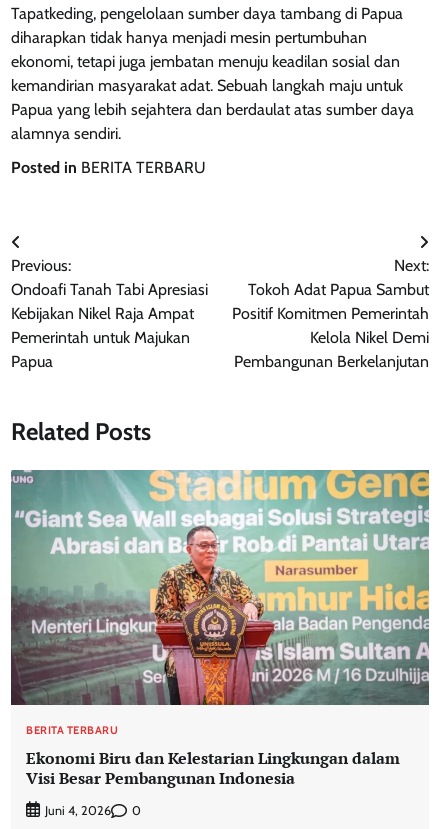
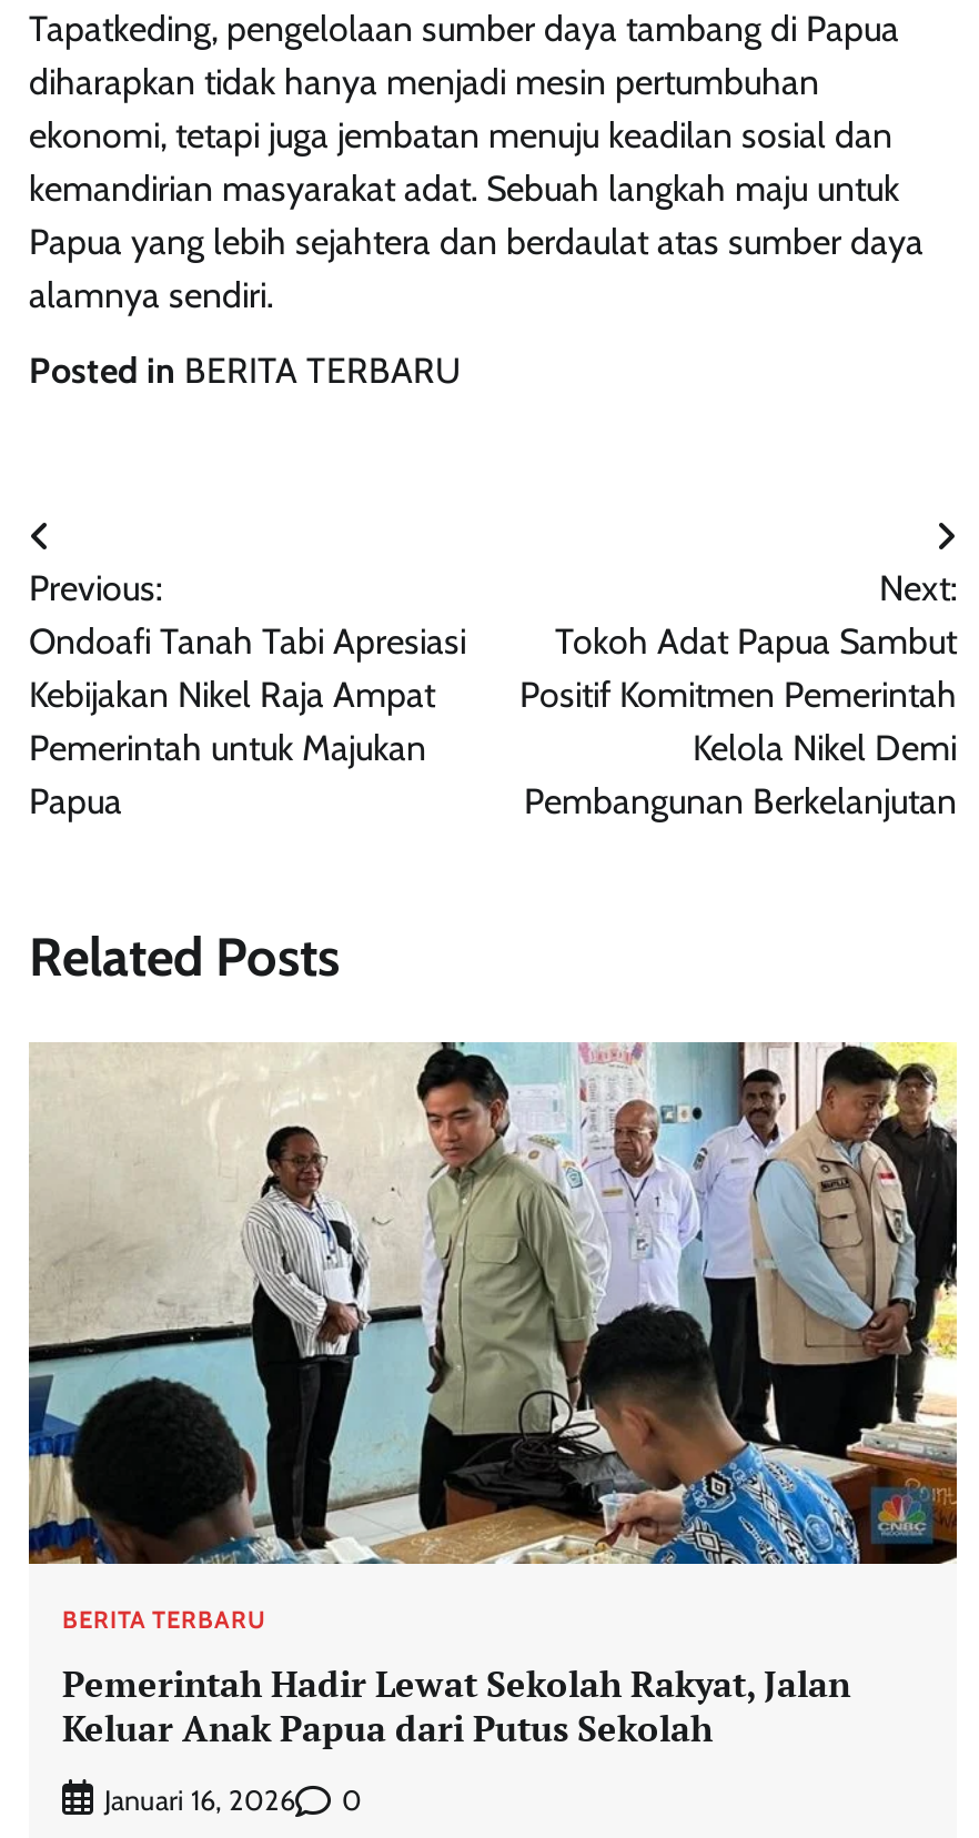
[10,469,430,706] [image] -> [27,1041,959,1565] [image]
[26,747,400,789] Ekonomi Biru dan Kelestarian Lingkungan dalam | Visi Besar Pembangunan Indonesia -> [62,1659,850,1752] Pemerintah Hadir Lewat Sekolah Rakyat, Jalan | Keluar Anak Papua dari Putus Sekolah
[45,803,111,818] Juni 4, 2026 -> [104,1784,295,1817] Januari 16, 2026

